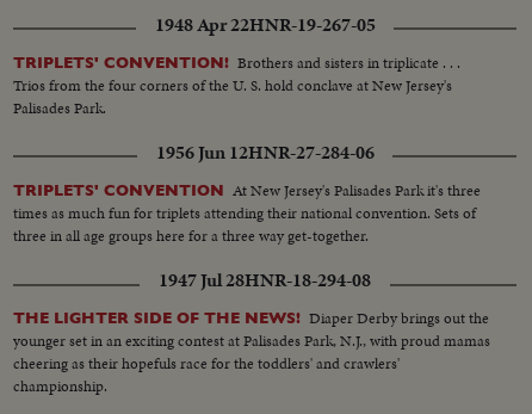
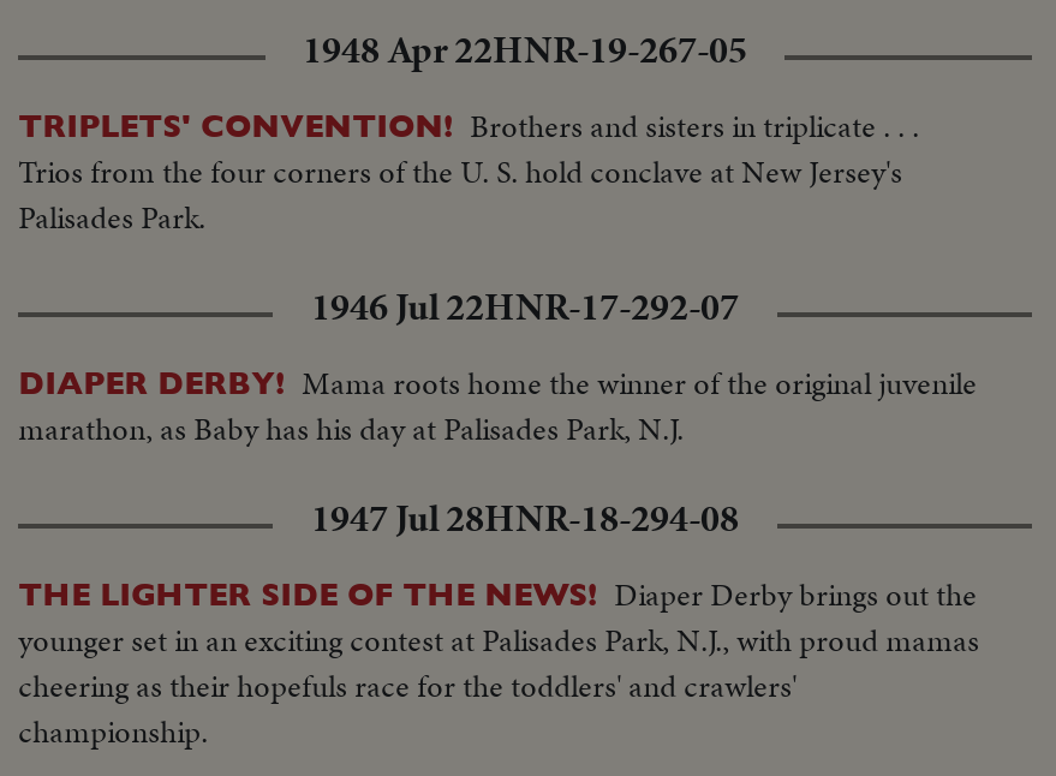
[156,140,374,166] 1956 Jun 12HNR-27-284-06 -> [311,282,739,335] 1946 Jul 22HNR-17-292-07
[13,179,481,247] TRIPLETS' CONVENTION At New Jersey's Palisades Park it's three | times as much fun for triplets attending their national convention. Sets of | three in all age groups here for a three way get-together. -> [18,361,977,452] DIAPER DERBY! Mama roots home the winner of the original juvenile | marathon, as Baby has his day at Palisades Park, N.J.

